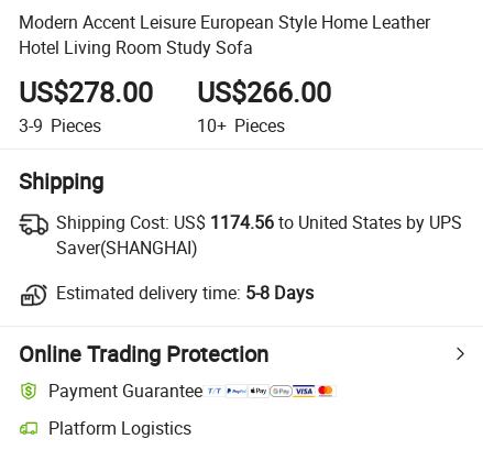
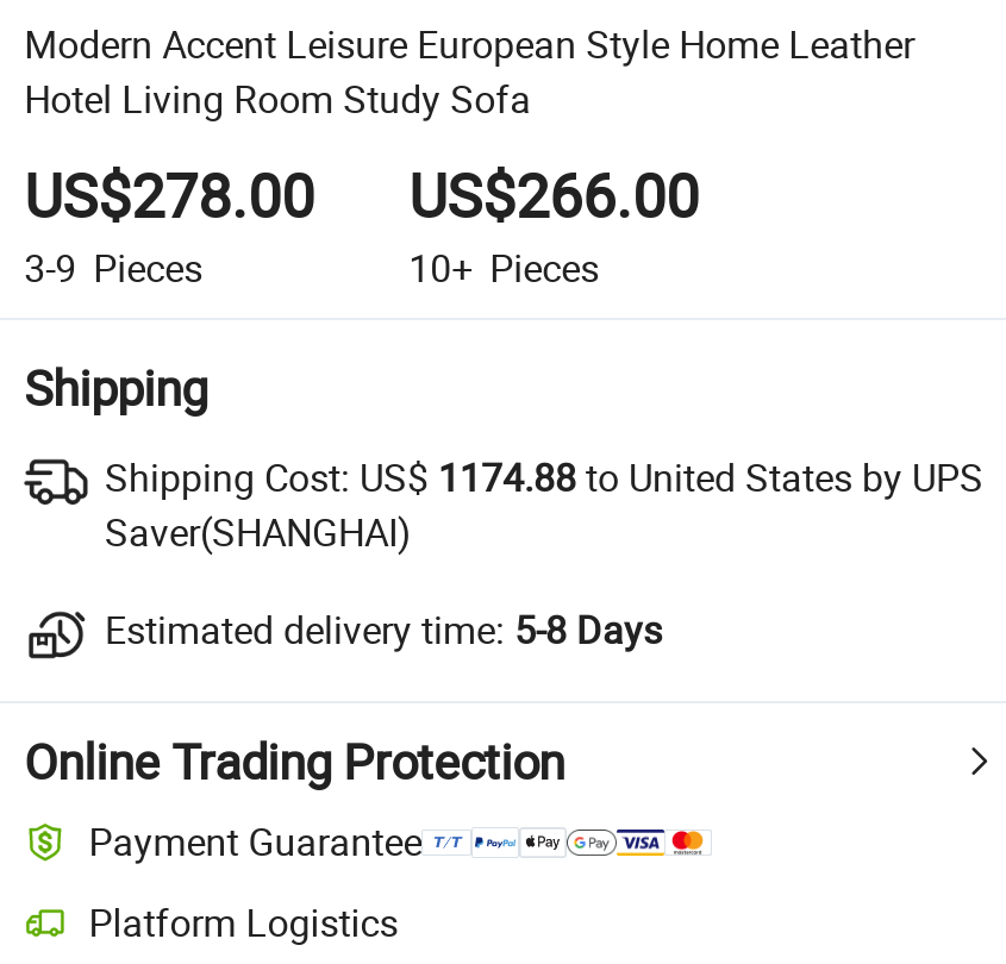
[56,210,462,234] Shipping Cost: US$1174.56 to United States by UPS -> [105,451,983,503] Shipping Cost: US$1174.88 to United States by UPS

